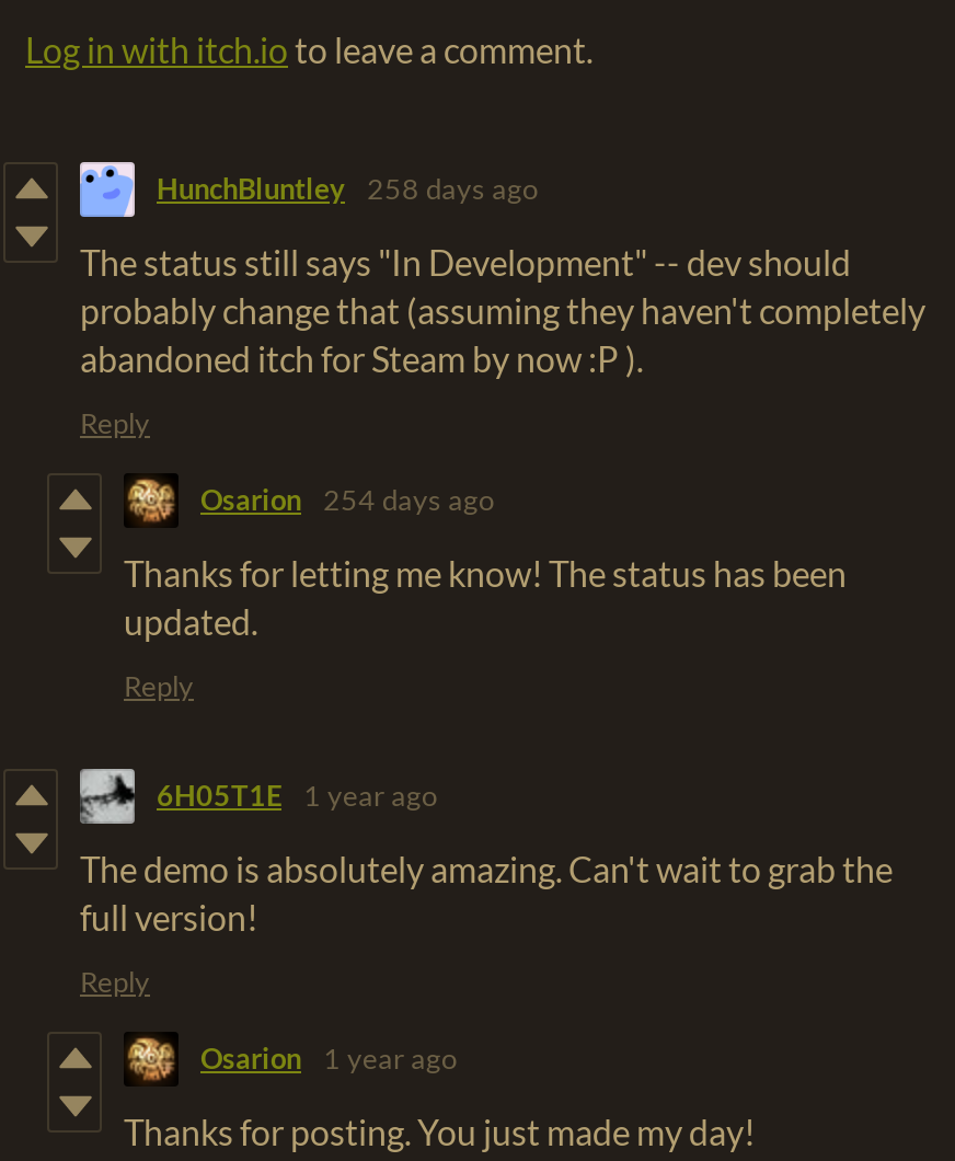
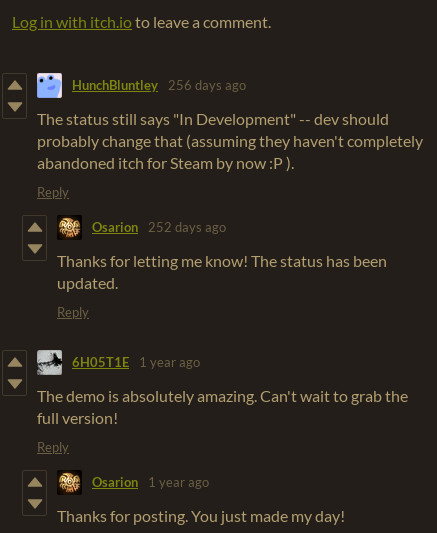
[157,171,538,206] HunchBluntley 258 days ago -> [72,77,246,93] HunchBluntley 256 days ago
[200,482,494,517] Osarion 254 days ago -> [92,219,226,235] Osarion 252 days ago

